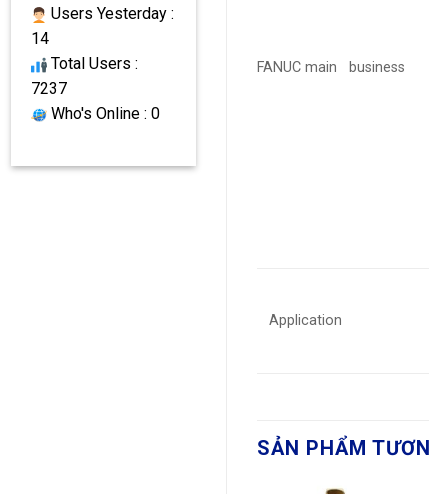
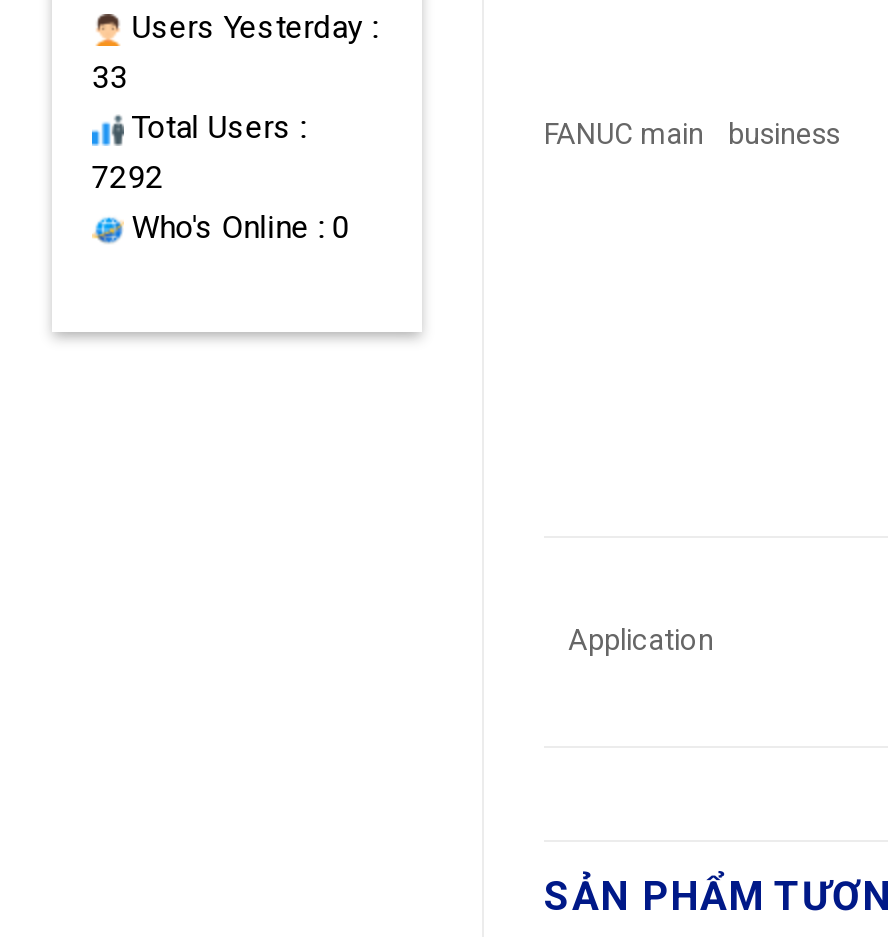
[31,29,49,48] 14 -> [92,58,128,96] 33
[31,79,67,98] 7237 -> [92,158,164,196] 7292

